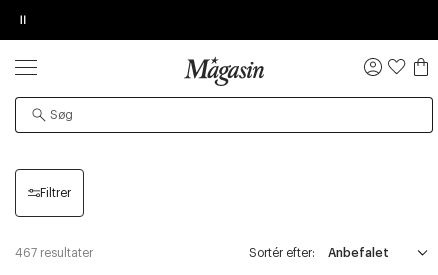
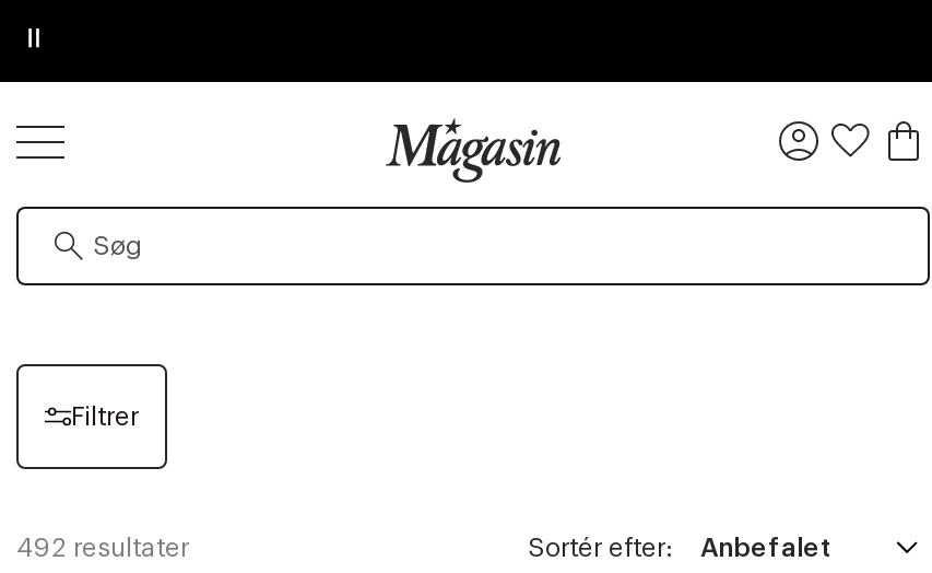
[15,247,93,259] 467 resultater -> [16,535,189,561] 492 resultater

